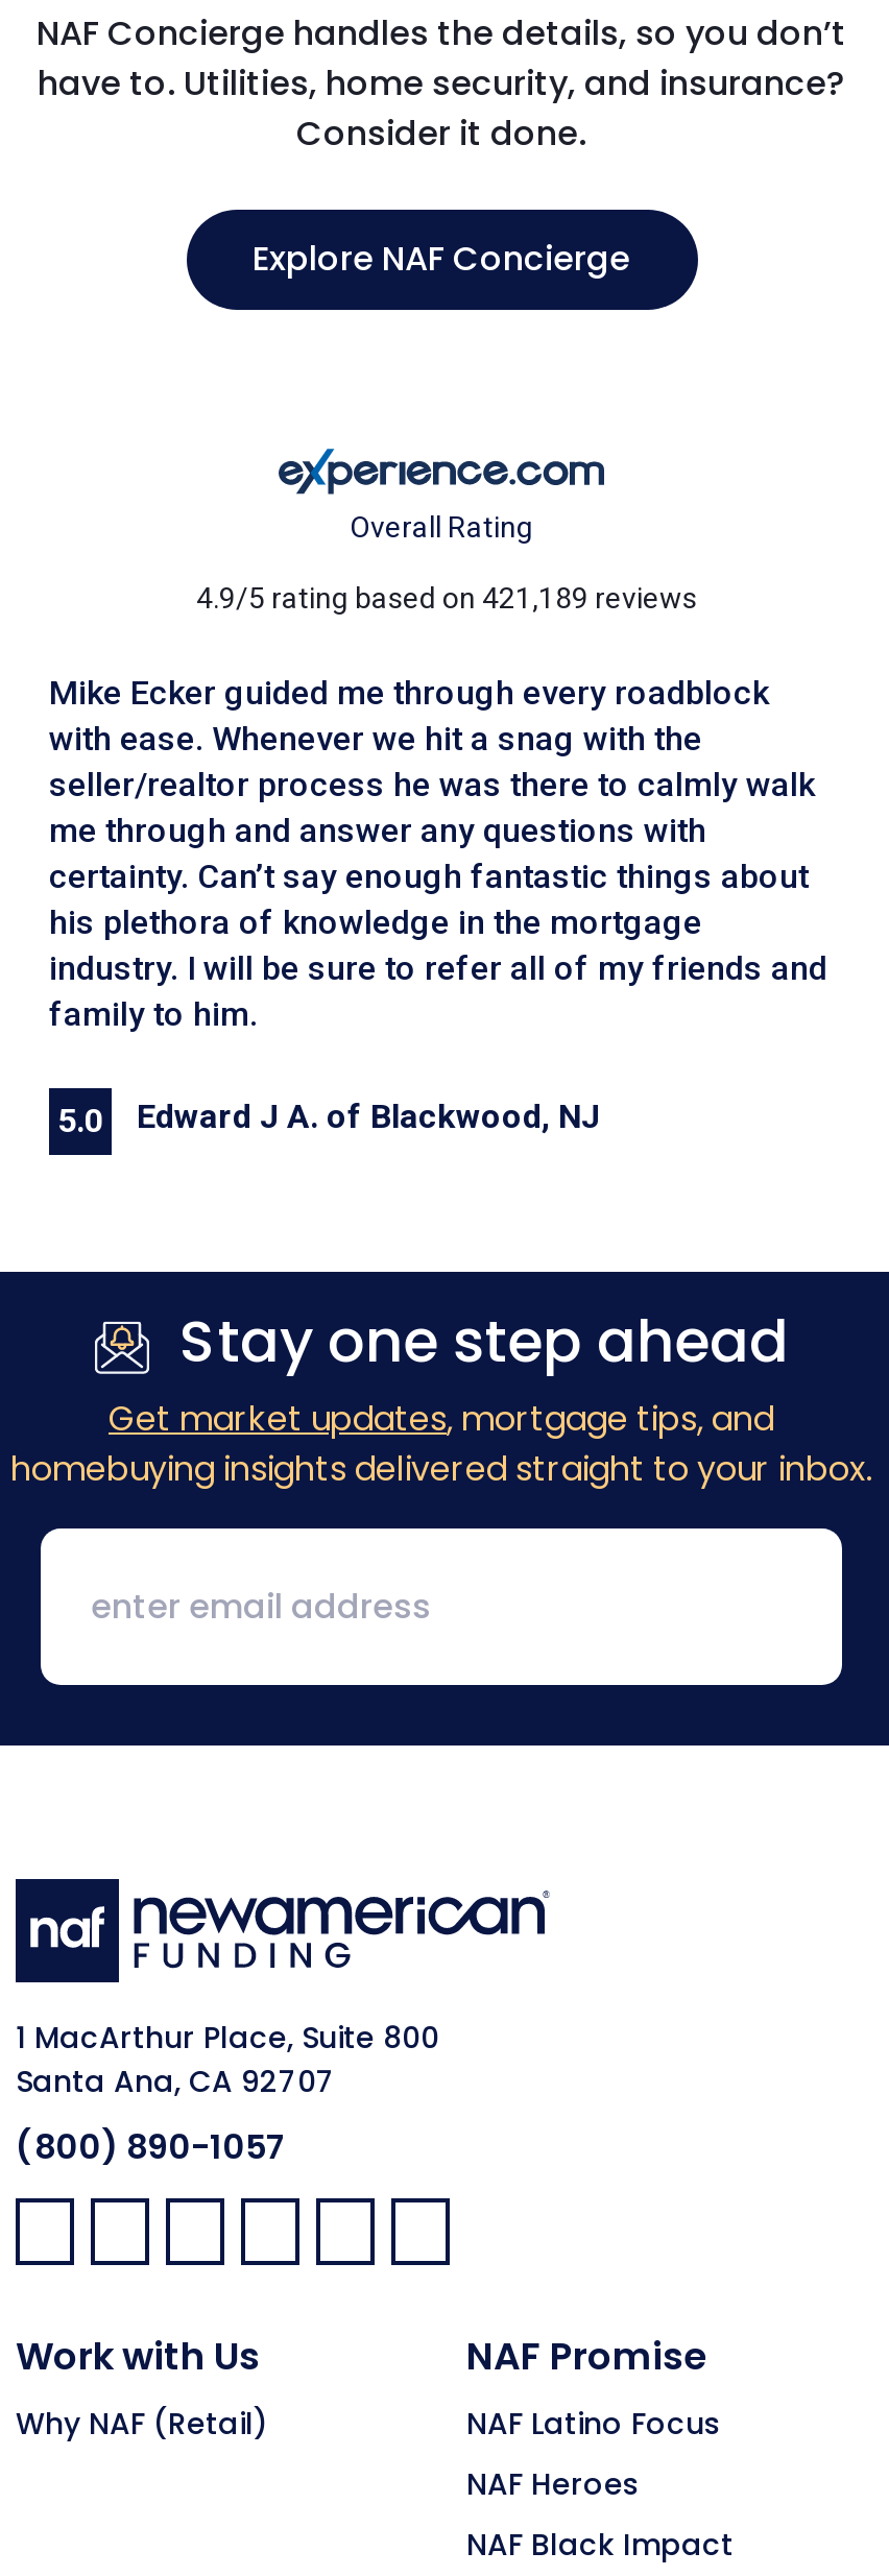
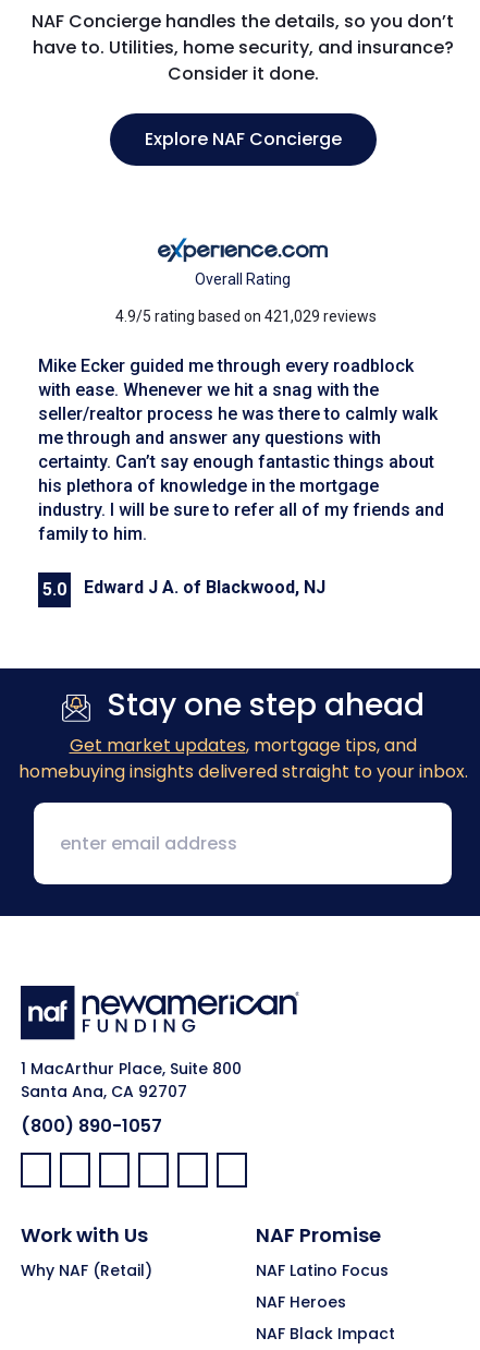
[196,582,697,616] 4.9/5 rating based on 421,189 reviews -> [115,308,376,326] 4.9/5 rating based on 421,029 reviews

